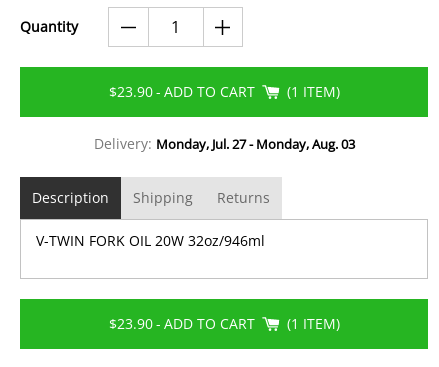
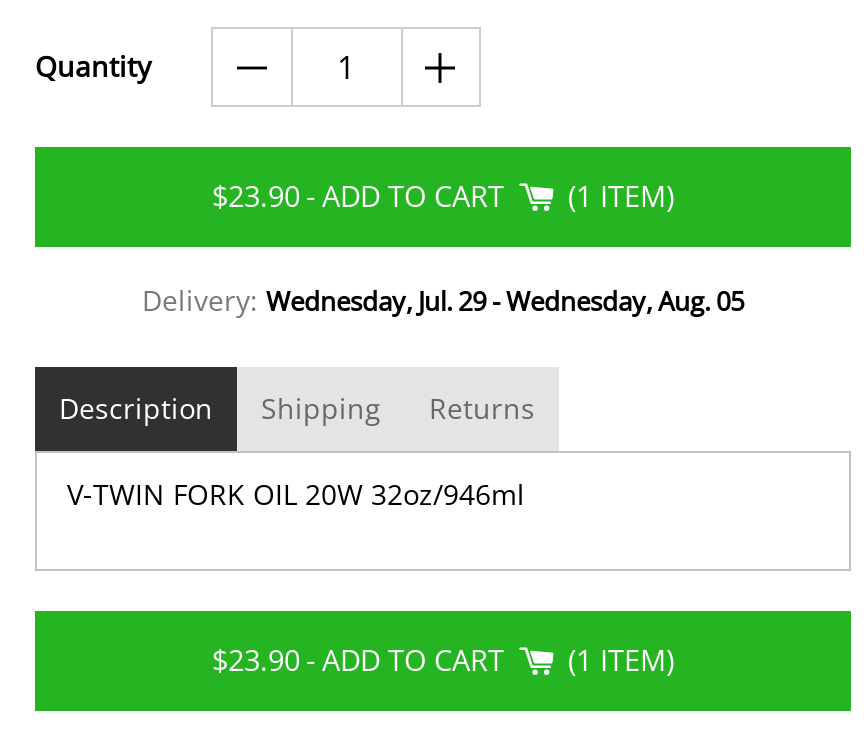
[93,134,354,153] Delivery: Monday, Jul. 27 - Monday, Aug. 03 -> [142,281,744,319] Delivery: Wednesday, Jul. 29 - Wednesday, Aug. 05

